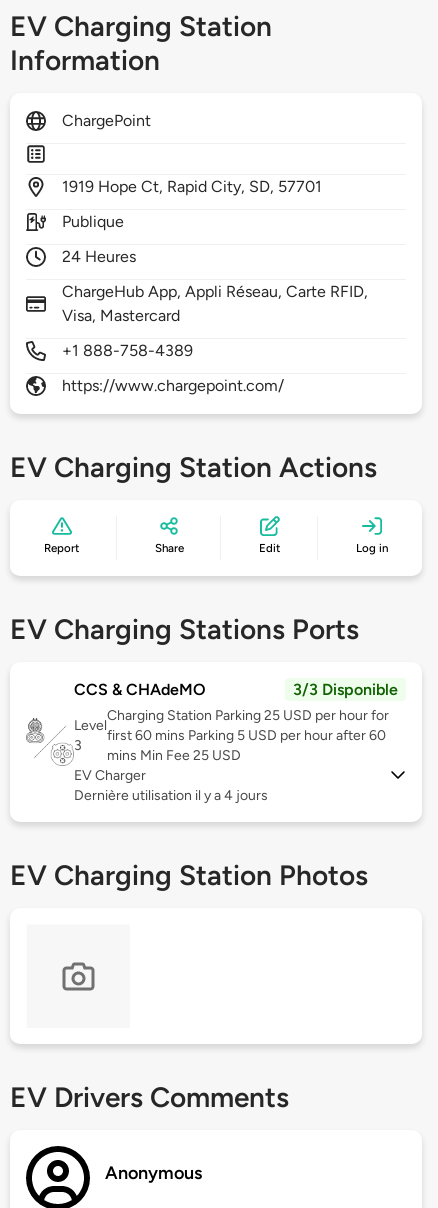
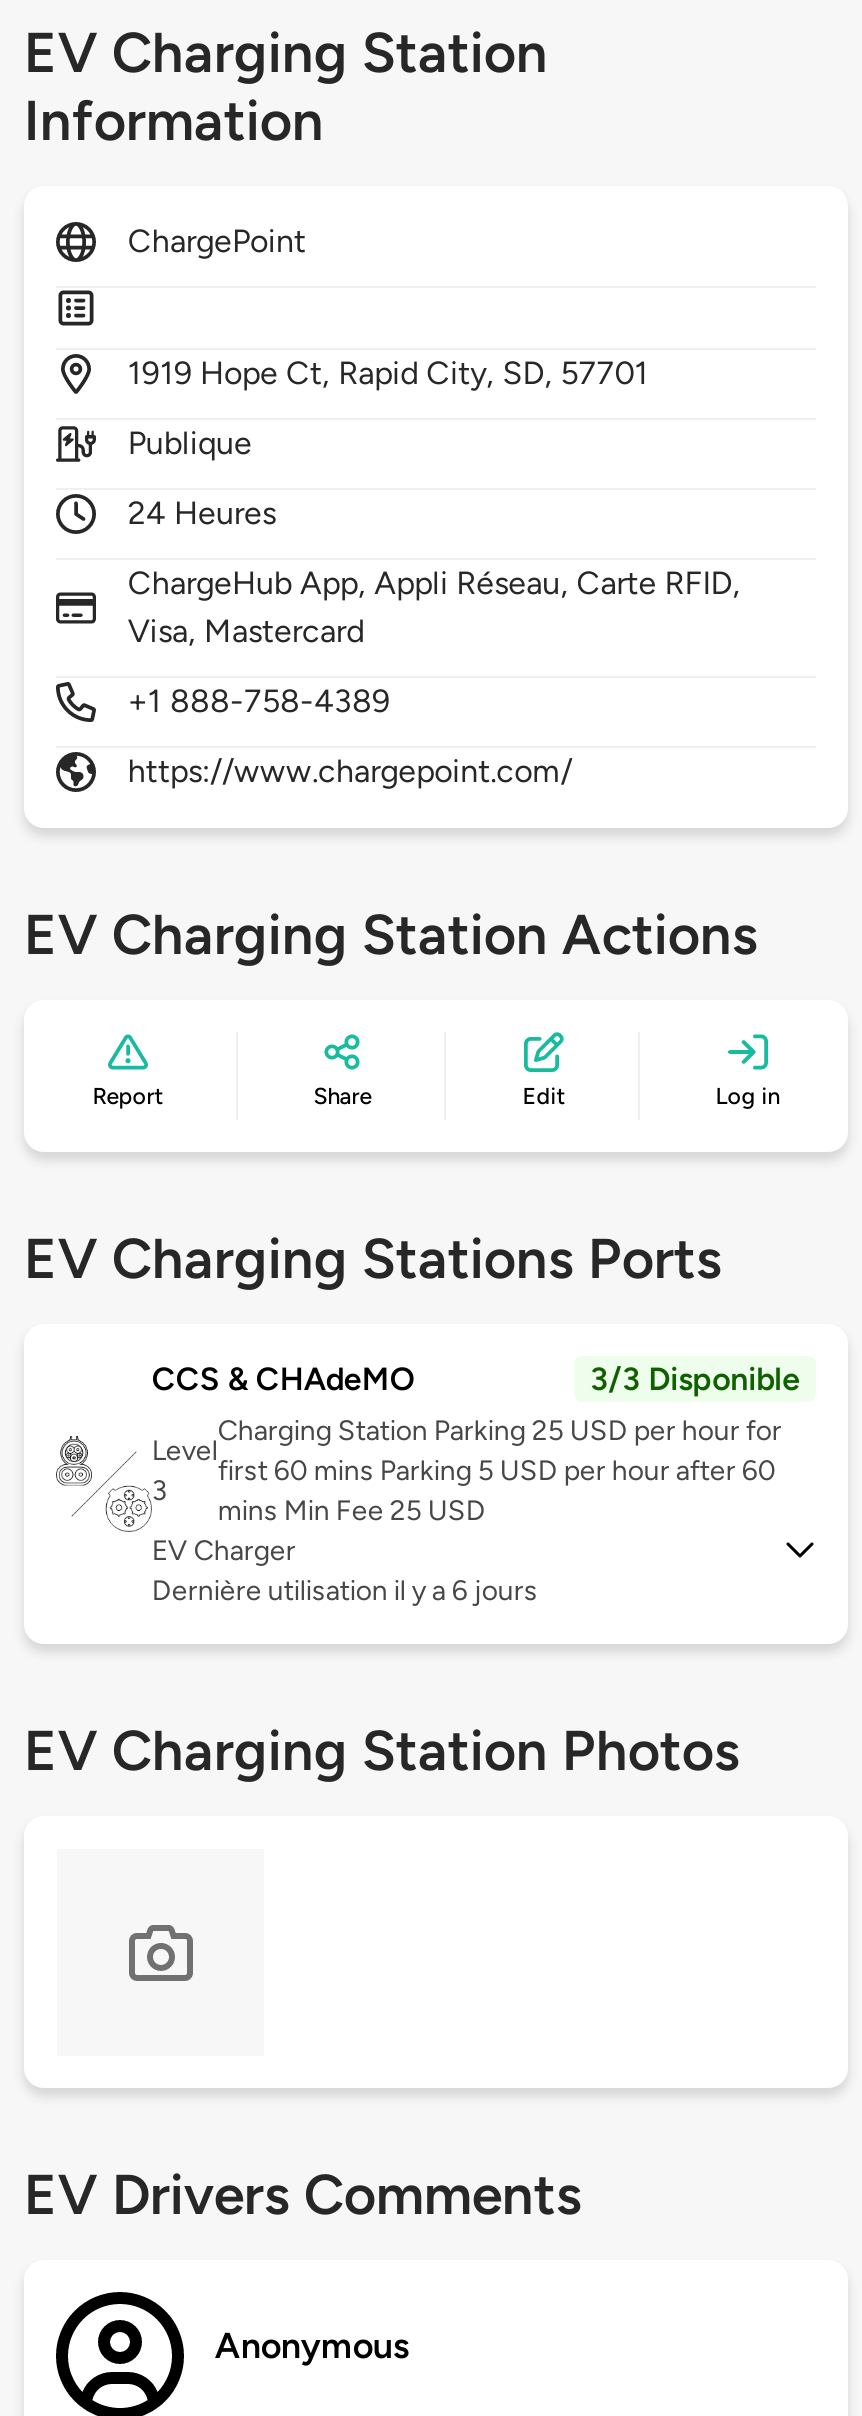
[74,787,268,804] Dernière utilisation il y a 4 jours -> [152,1574,538,1608] Dernière utilisation il y a 6 jours

